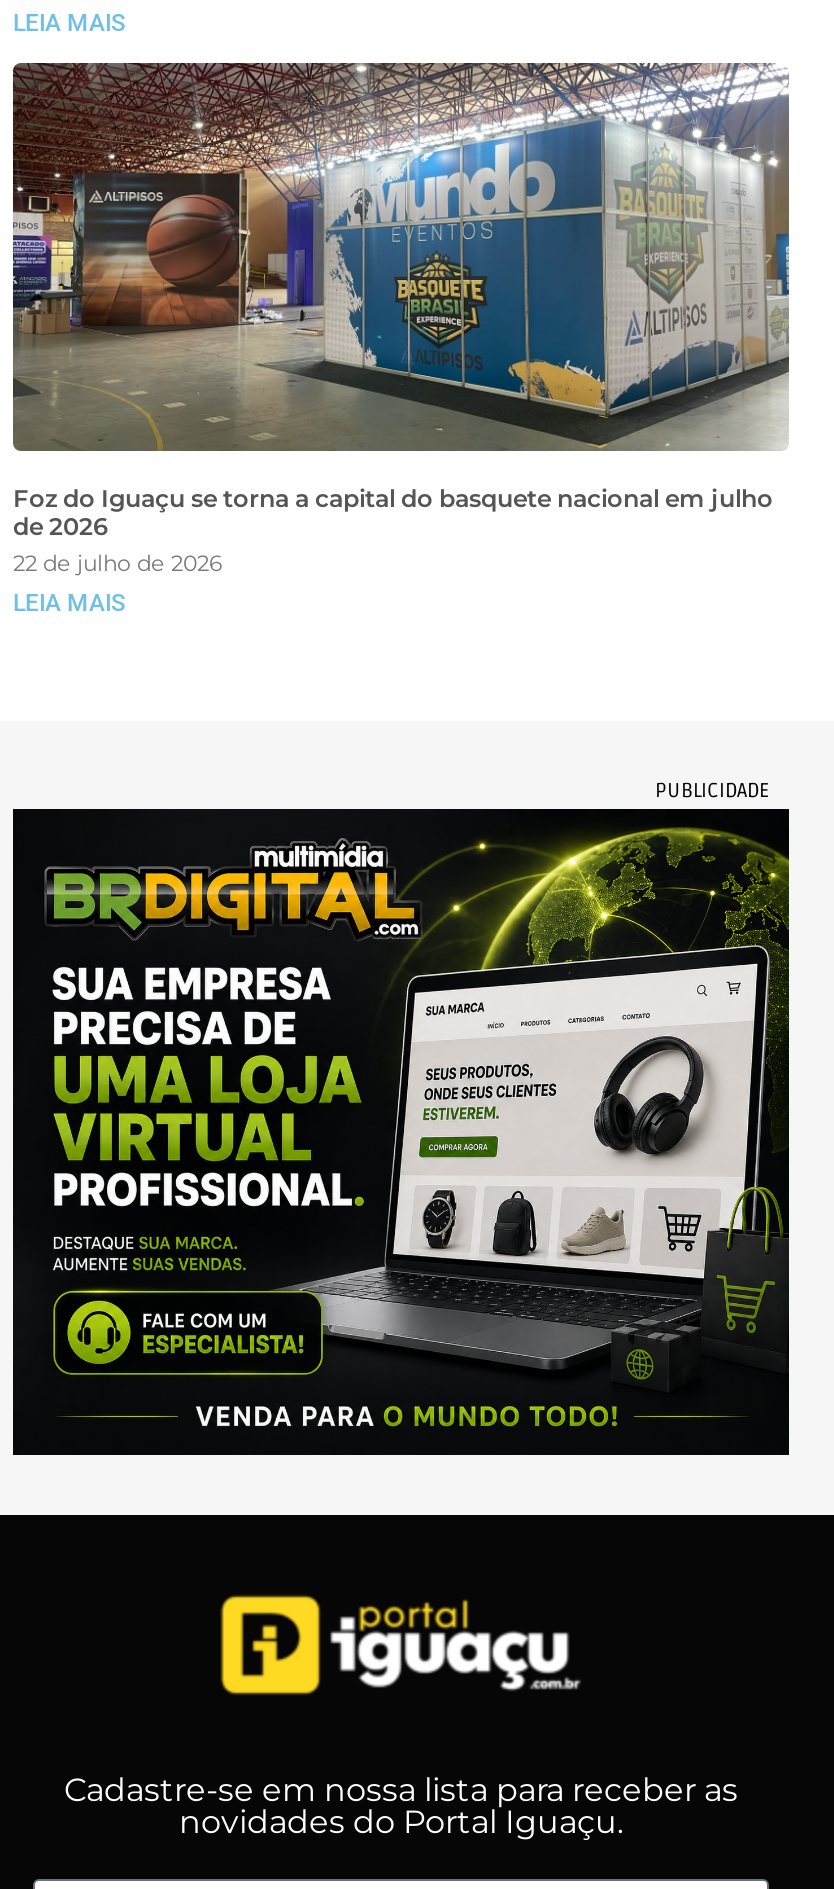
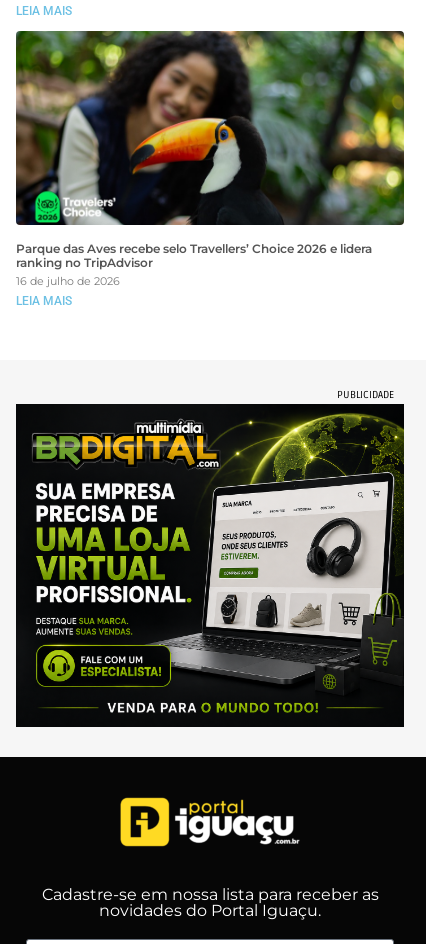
[11,62,791,576] [image] | Foz do Iguaçu se torna a capital do basquete nacional em julho | de 2026 | 22 de julho de 2026 -> [15,30,405,288] [image] | Parque das Aves recebe selo Travellers’ Choice 2026 e lidera | ranking no TripAdvisor | 16 de julho de 2026

